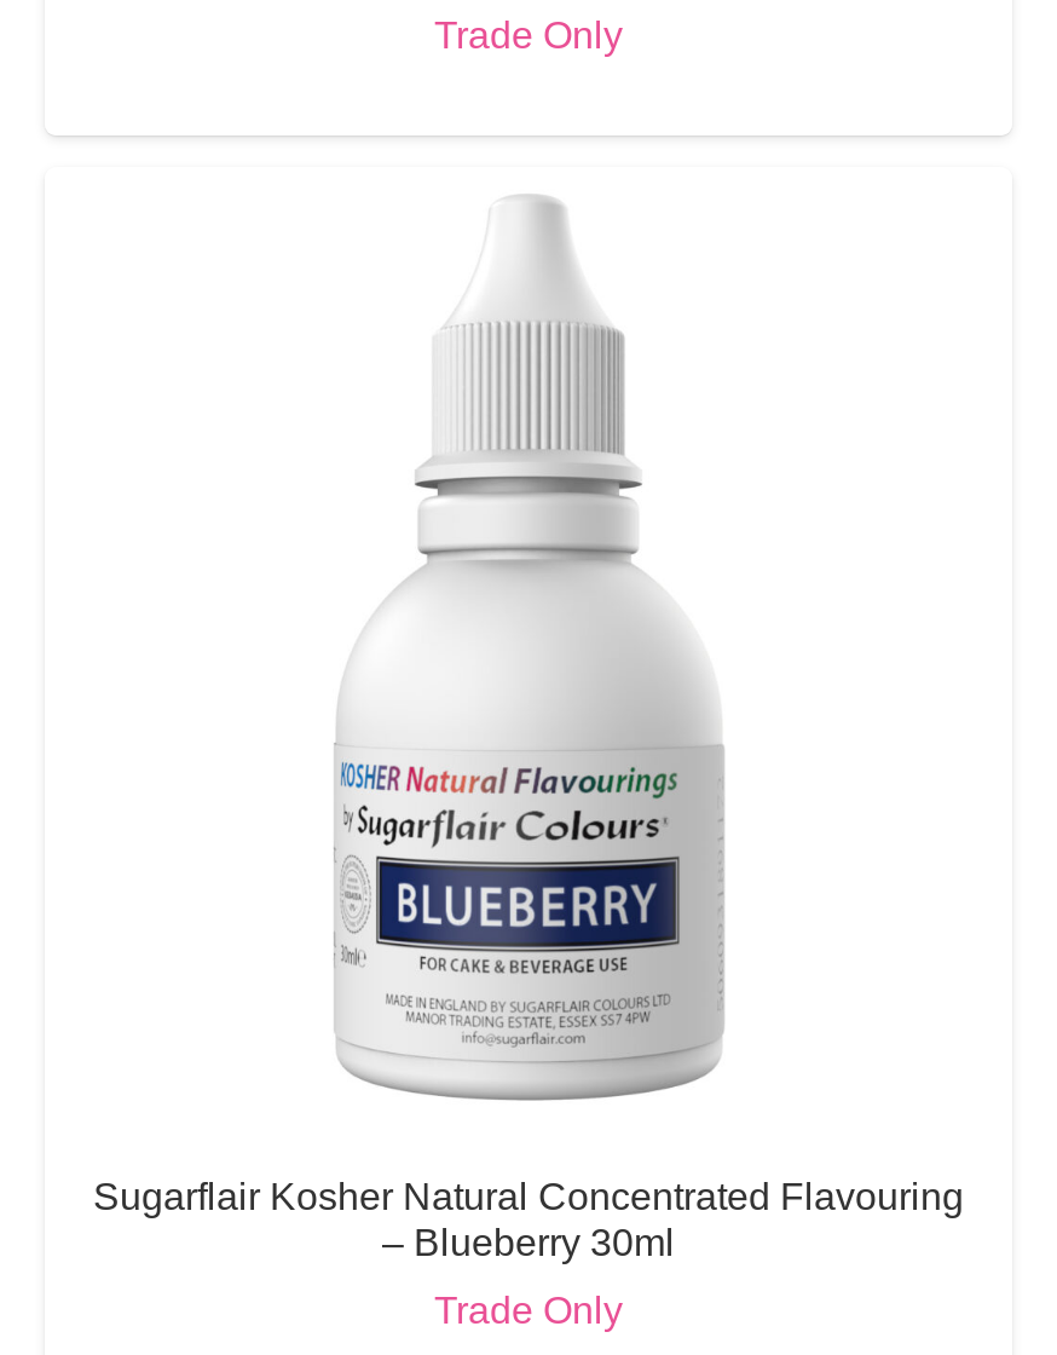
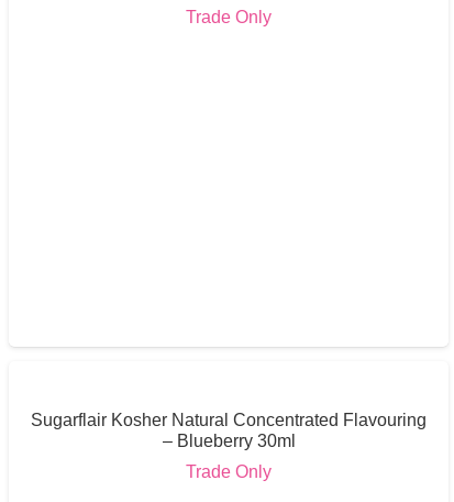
[333,194,727,1103] [image] -> none

